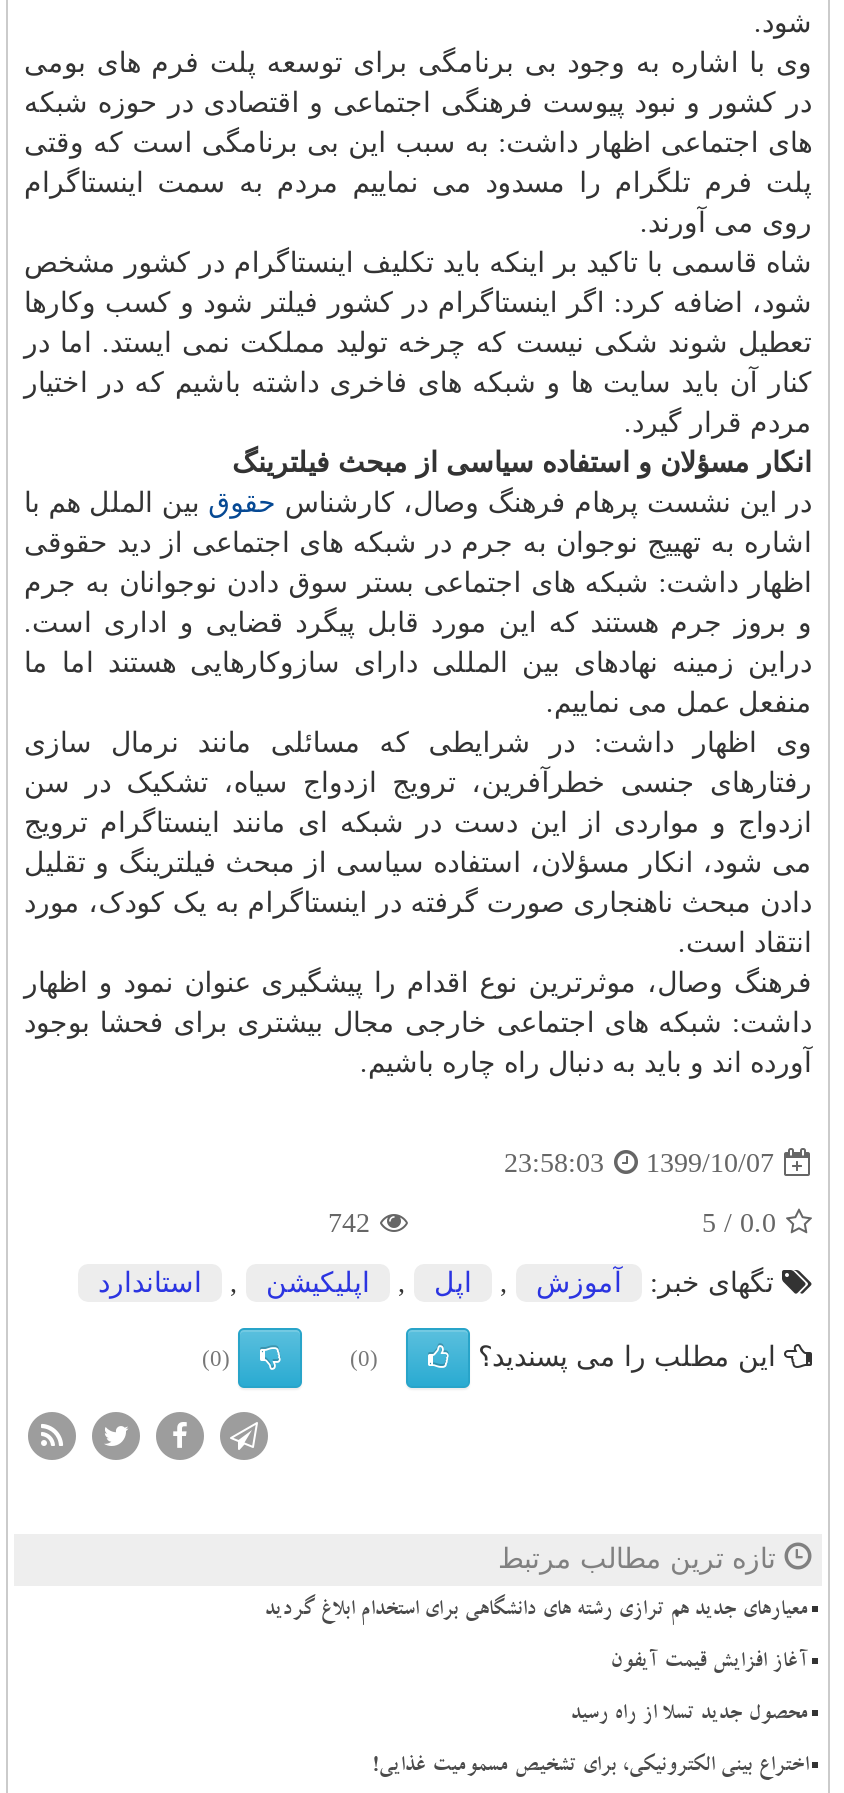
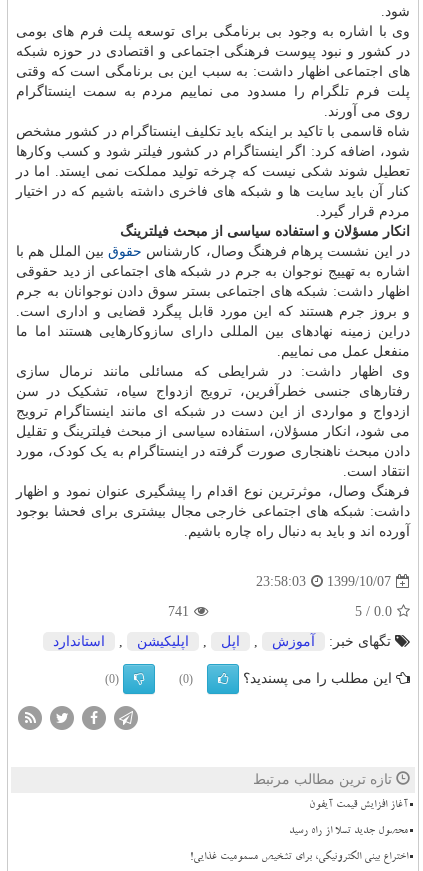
[328,1209,370,1239] 742 -> [168,604,189,619] 741
[264,1601,808,1625] معیارهای جدید هم ترازی رشته های دانشگاهی برای استخدام ابلاغ گردید -> none

